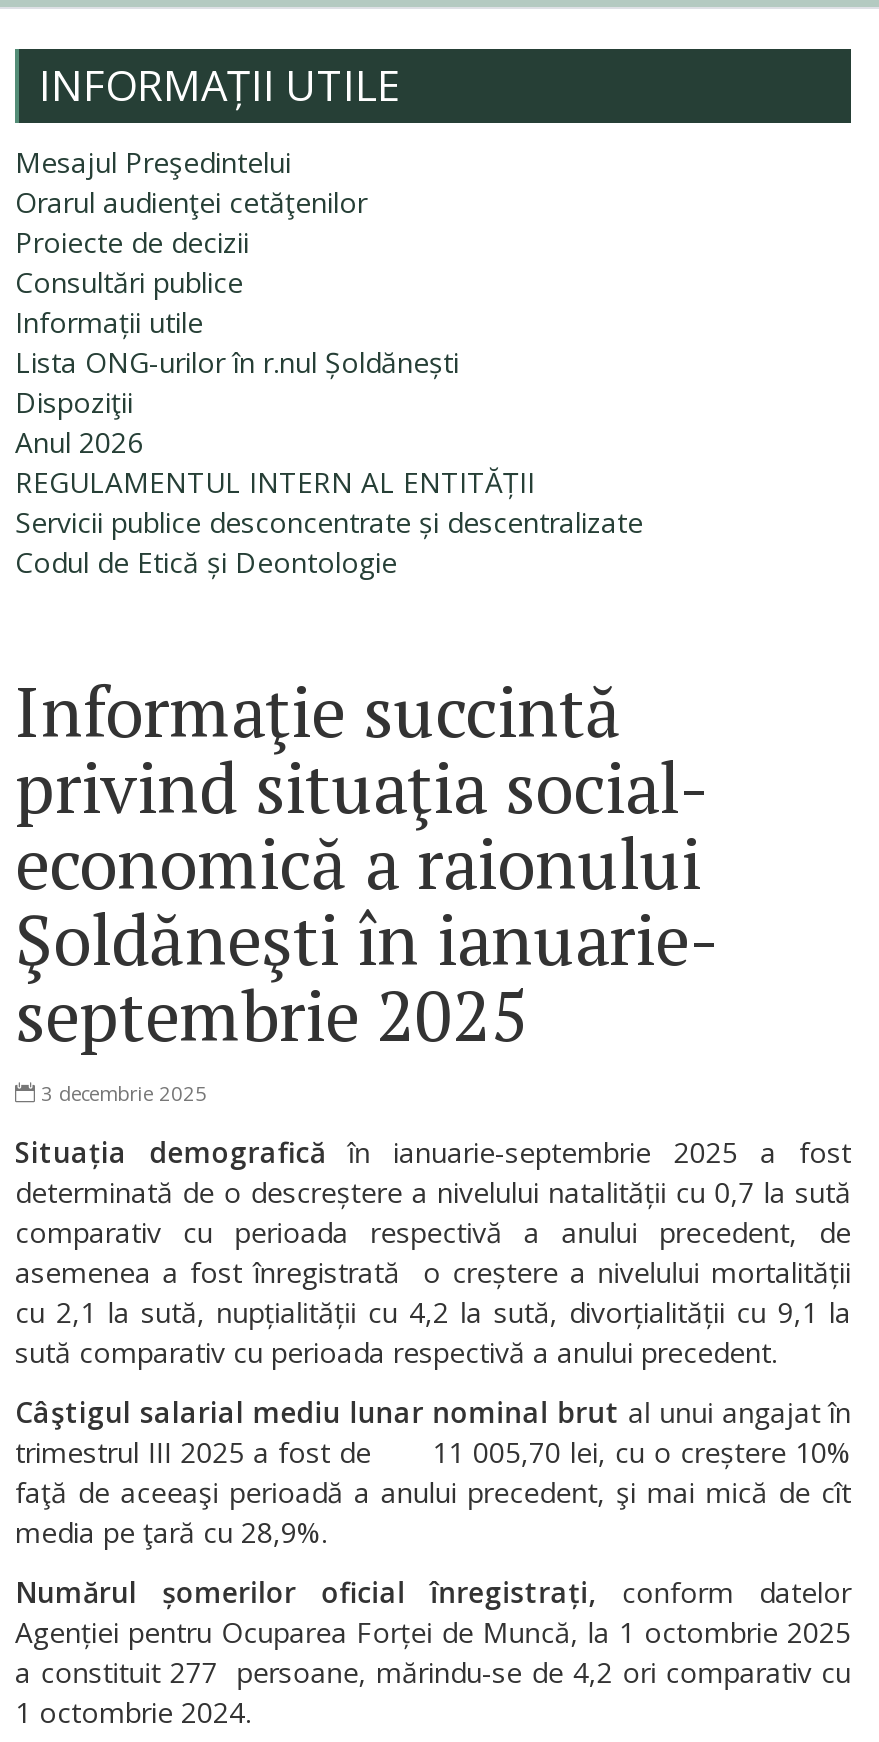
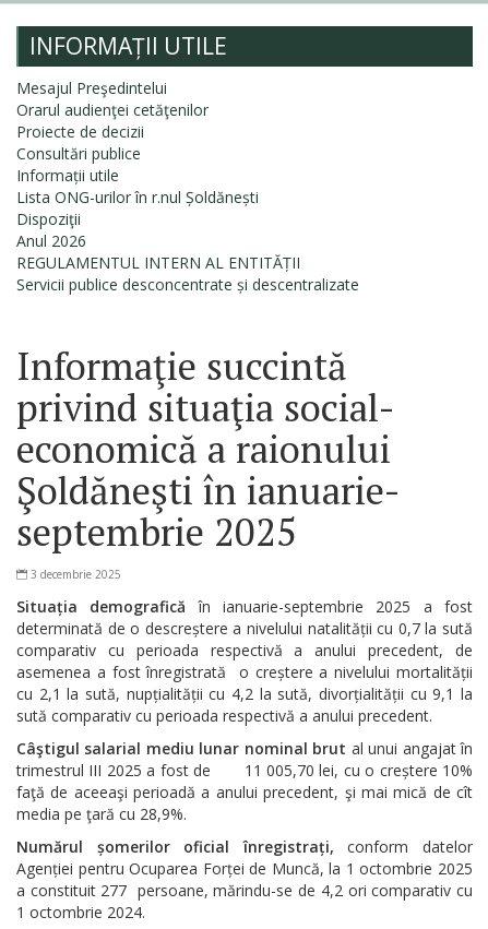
[15,544,397,582] Codul de Etică și Deontologie -> none

